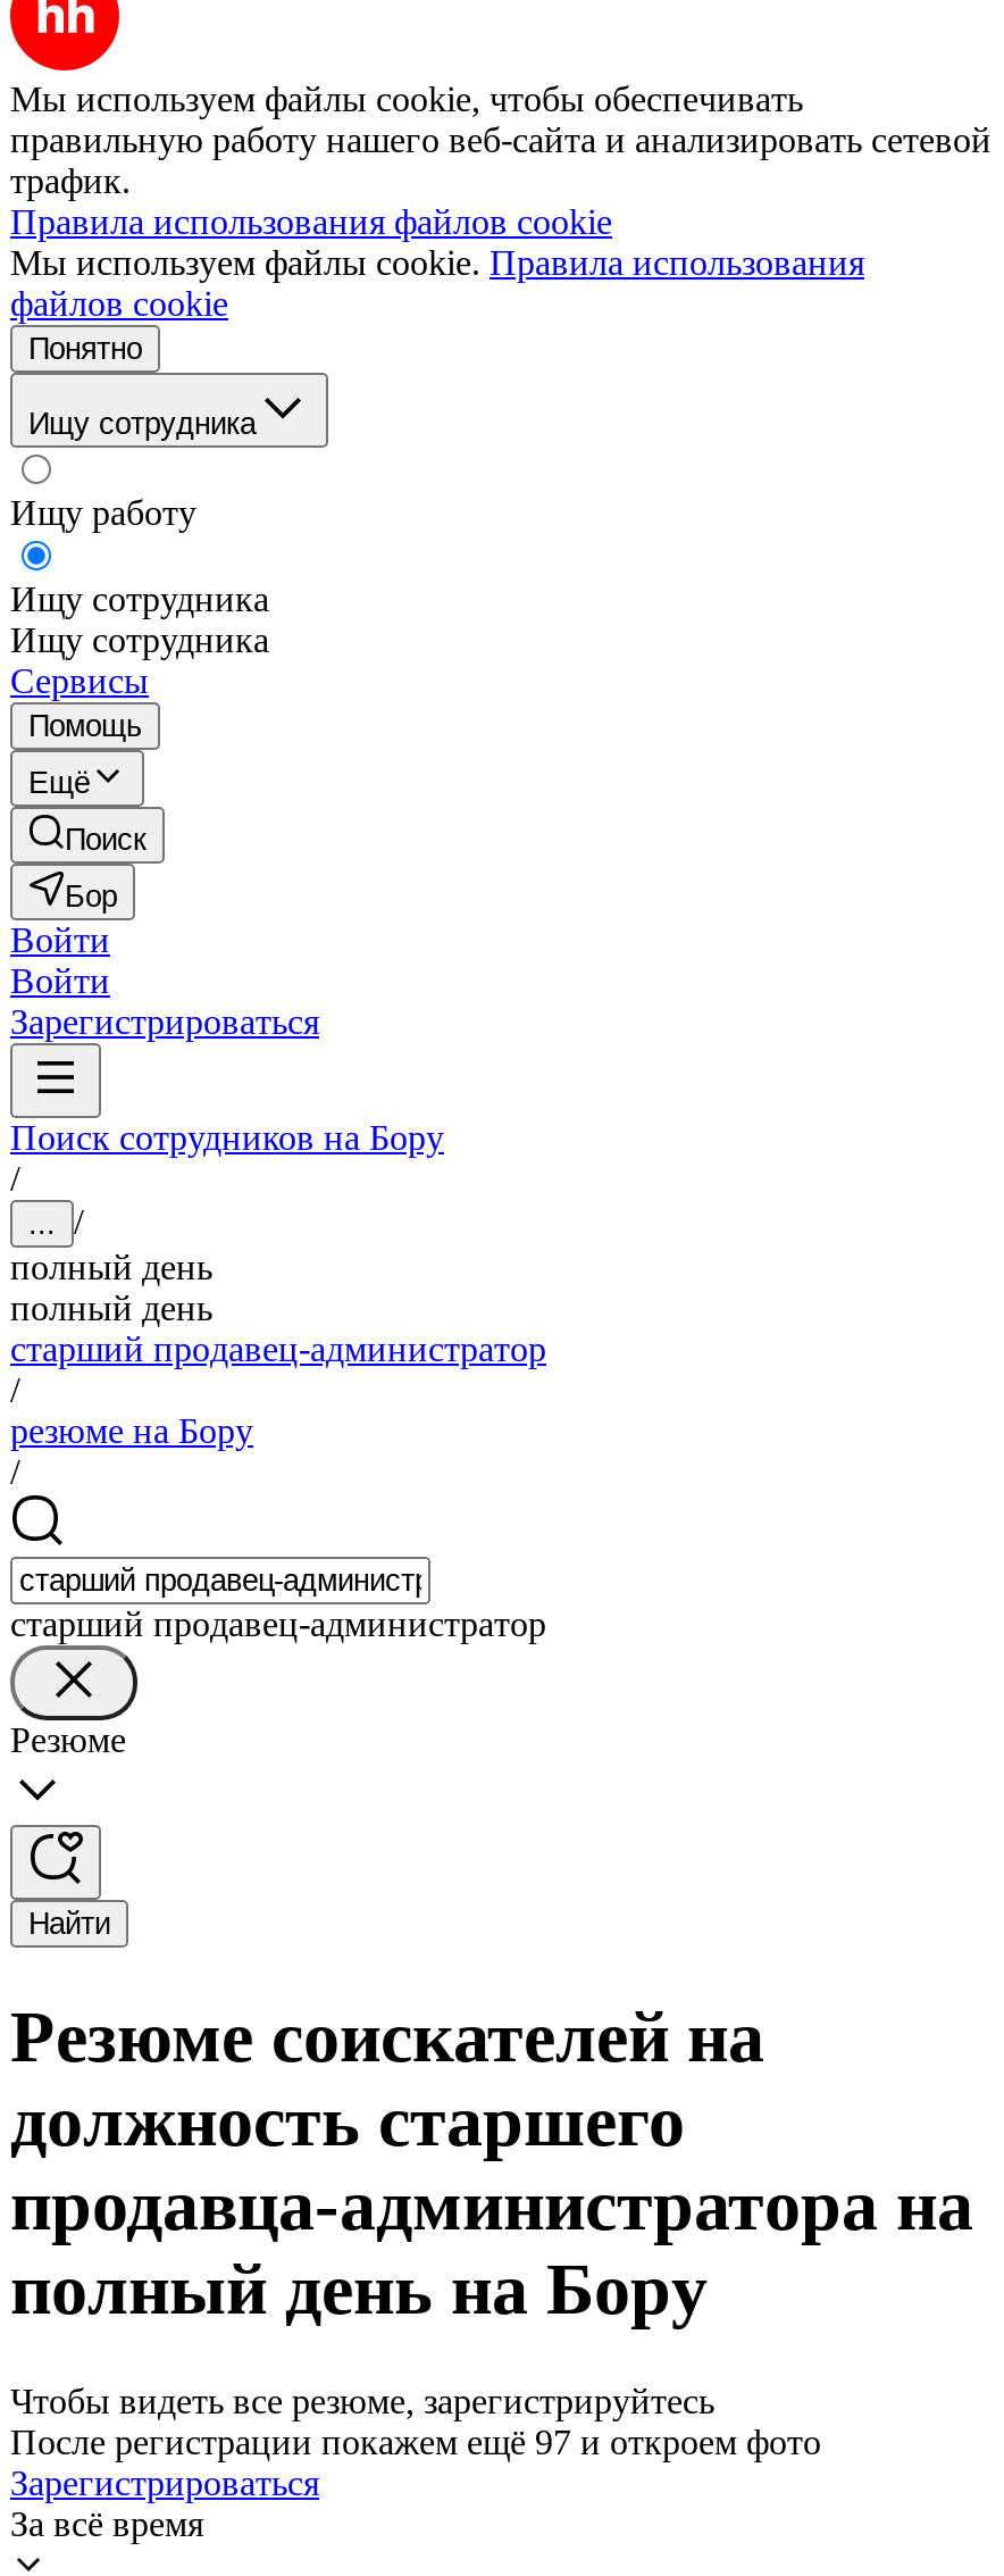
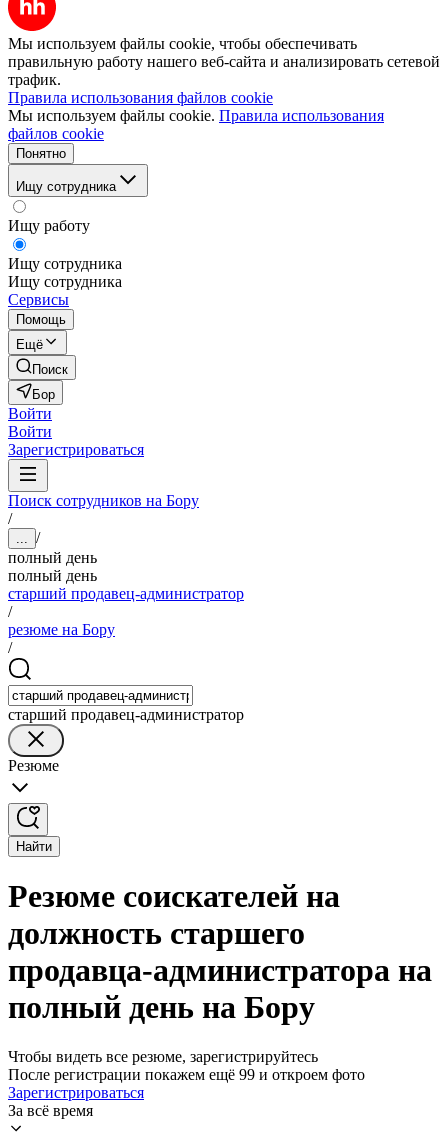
[10,2422,821,2461] После регистрации покажем ещё 97 и откроем фото -> [8,1066,365,1083] После регистрации покажем ещё 99 и откроем фото

